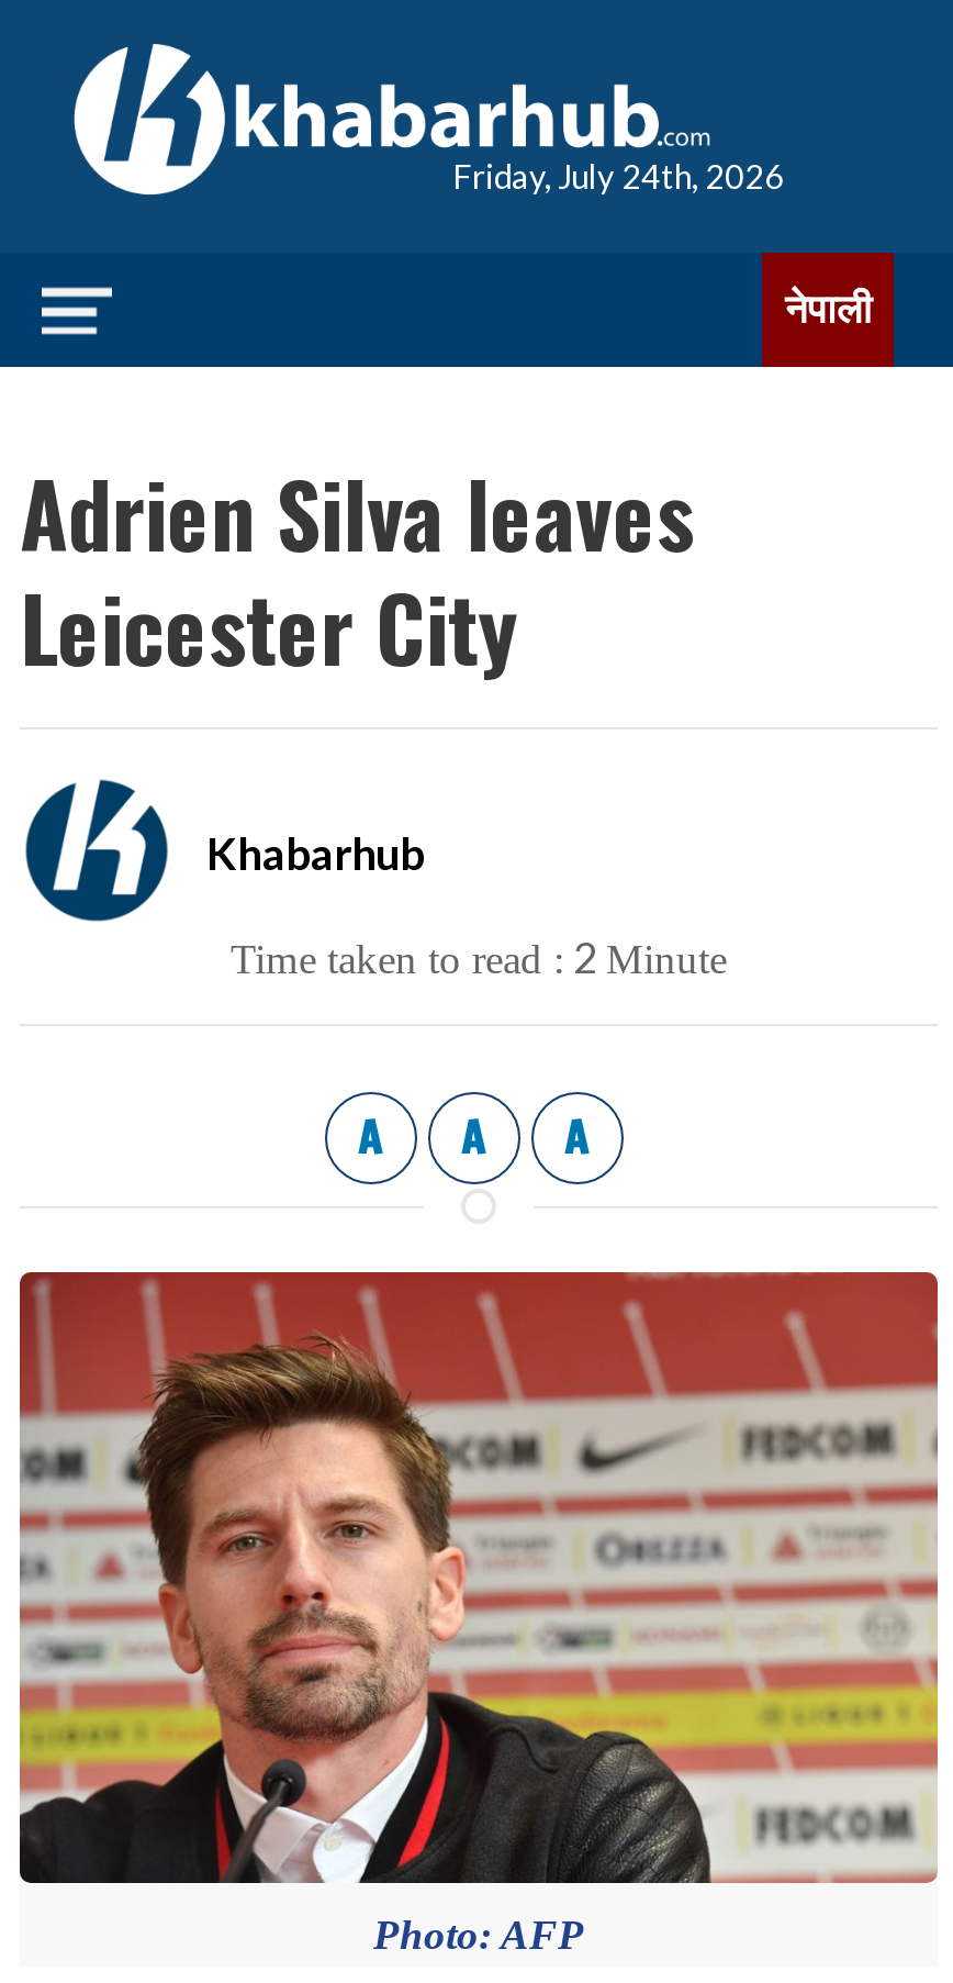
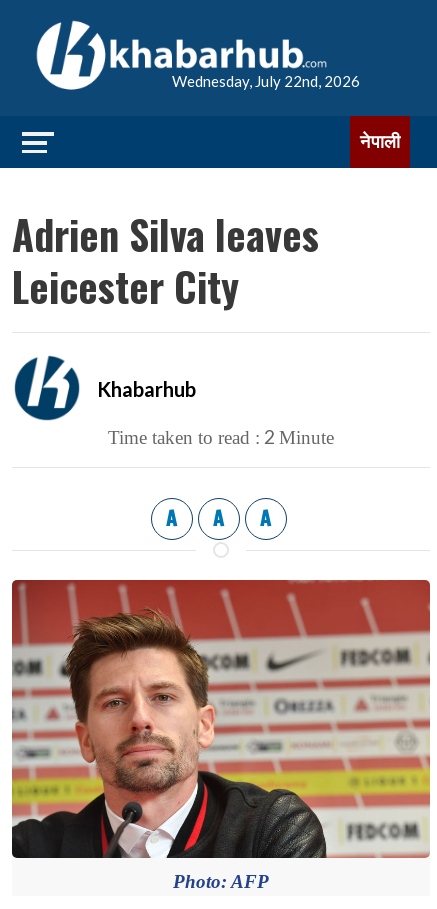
[452,156,784,196] Friday, July 24th, 2026 -> [172,72,360,90] Wednesday, July 22nd, 2026

